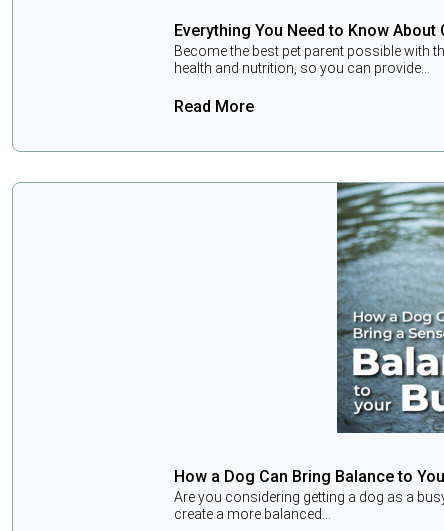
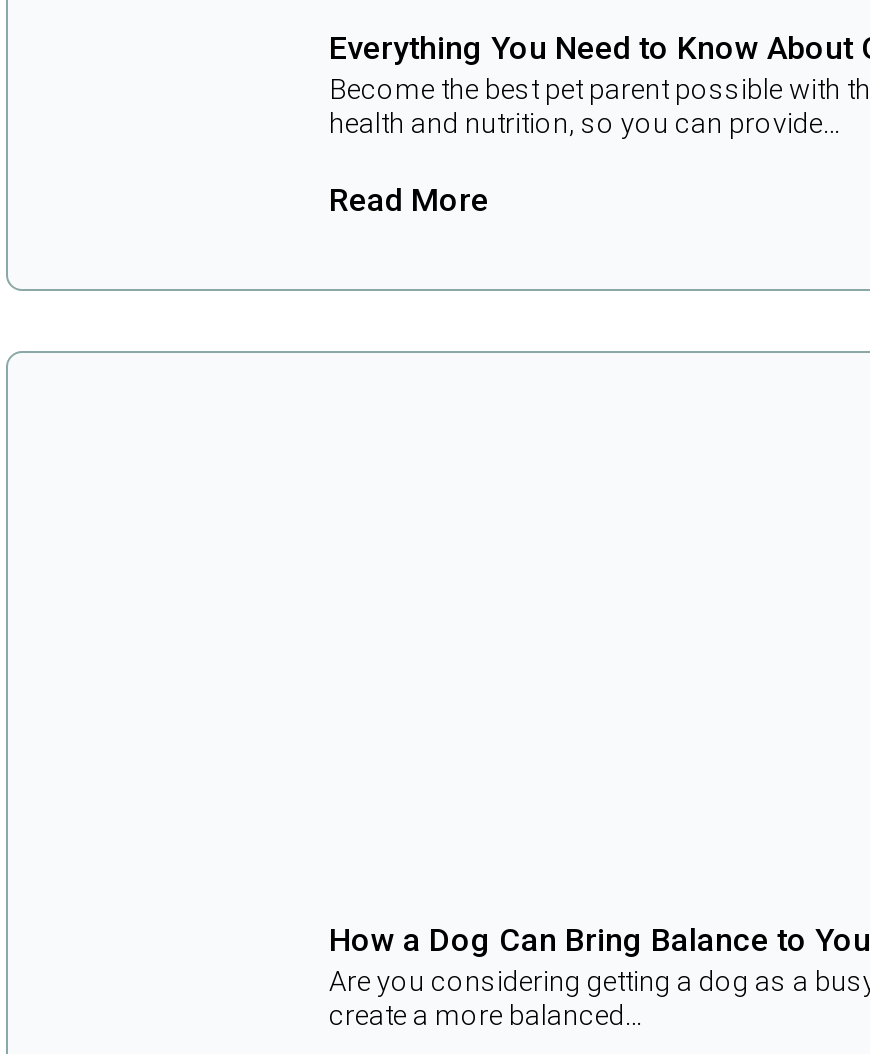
[336,182,441,434] [image] -> none

